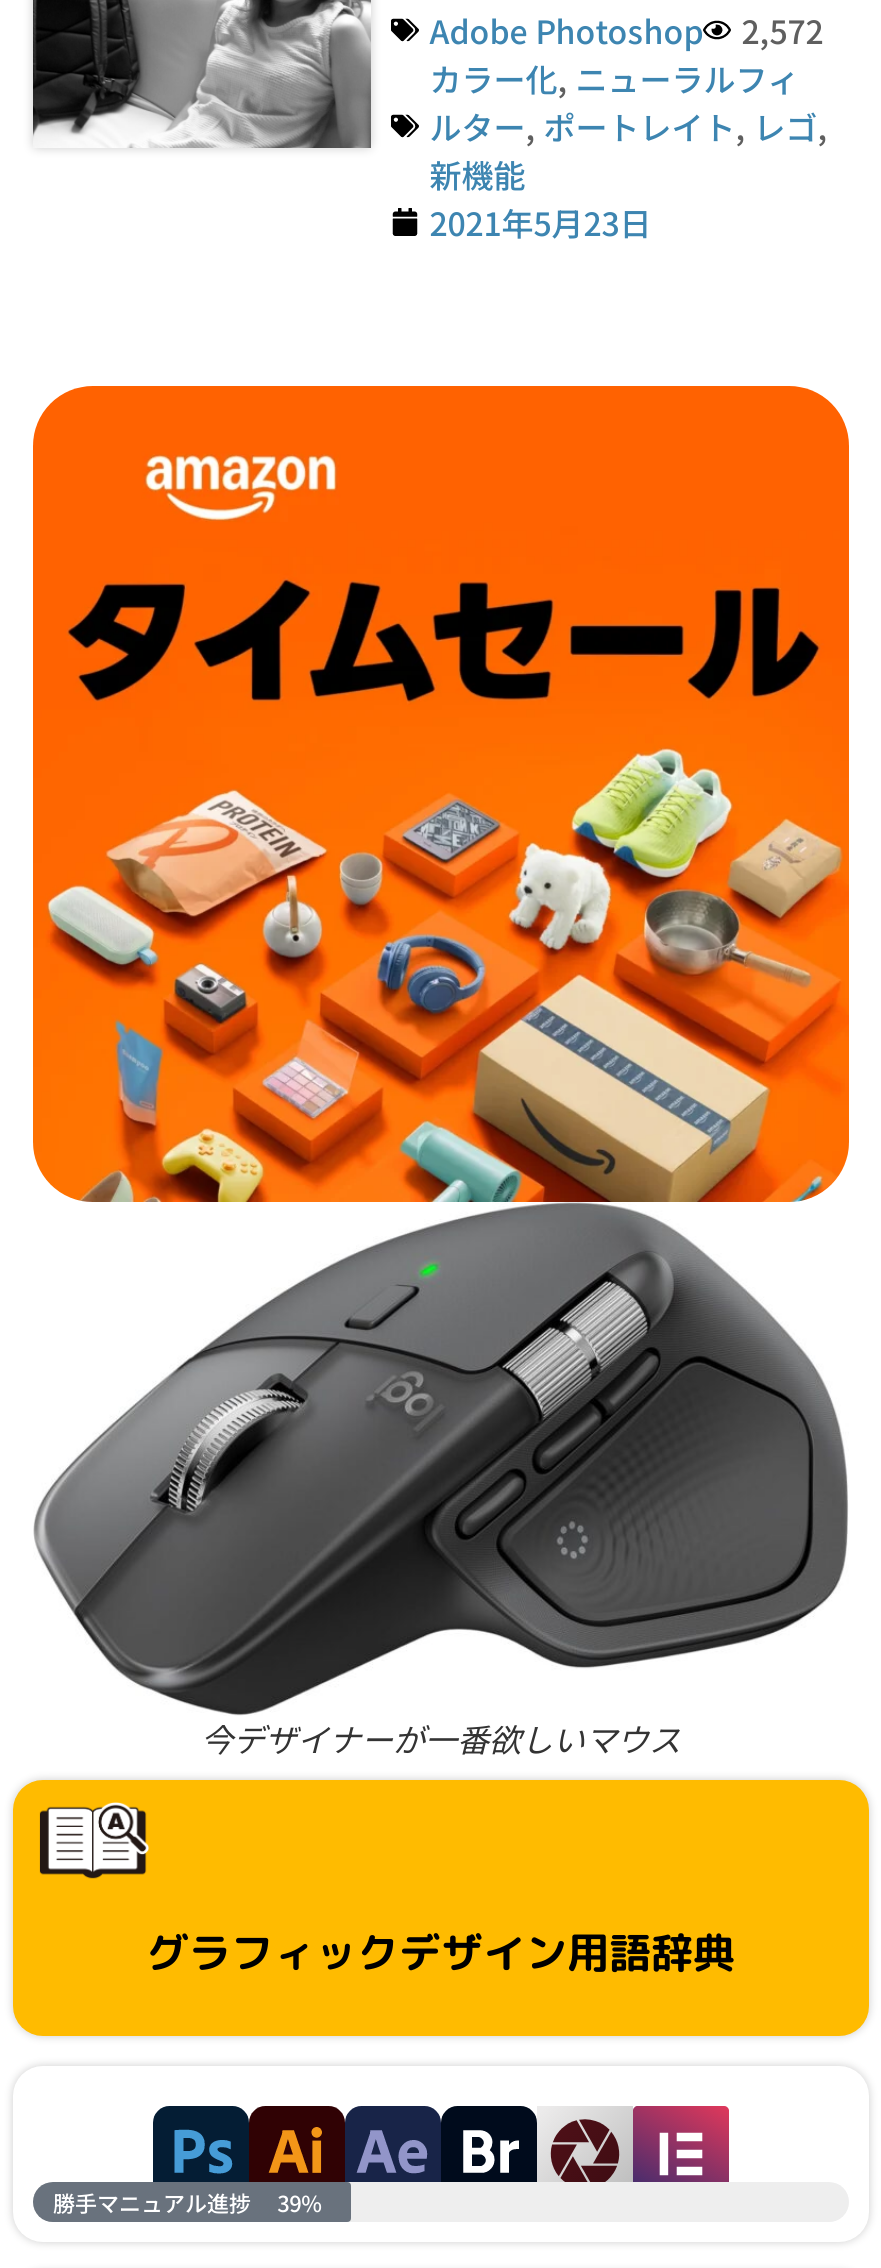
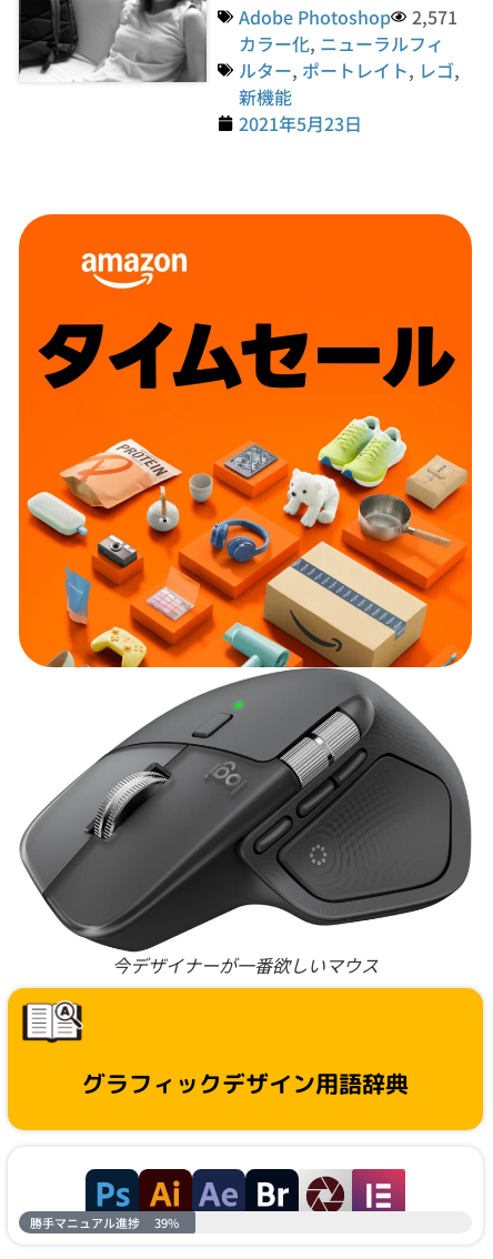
[429,6,823,54] Adobe Photoshop 2,572 -> [239,3,458,30] Adobe Photoshop 2,571

